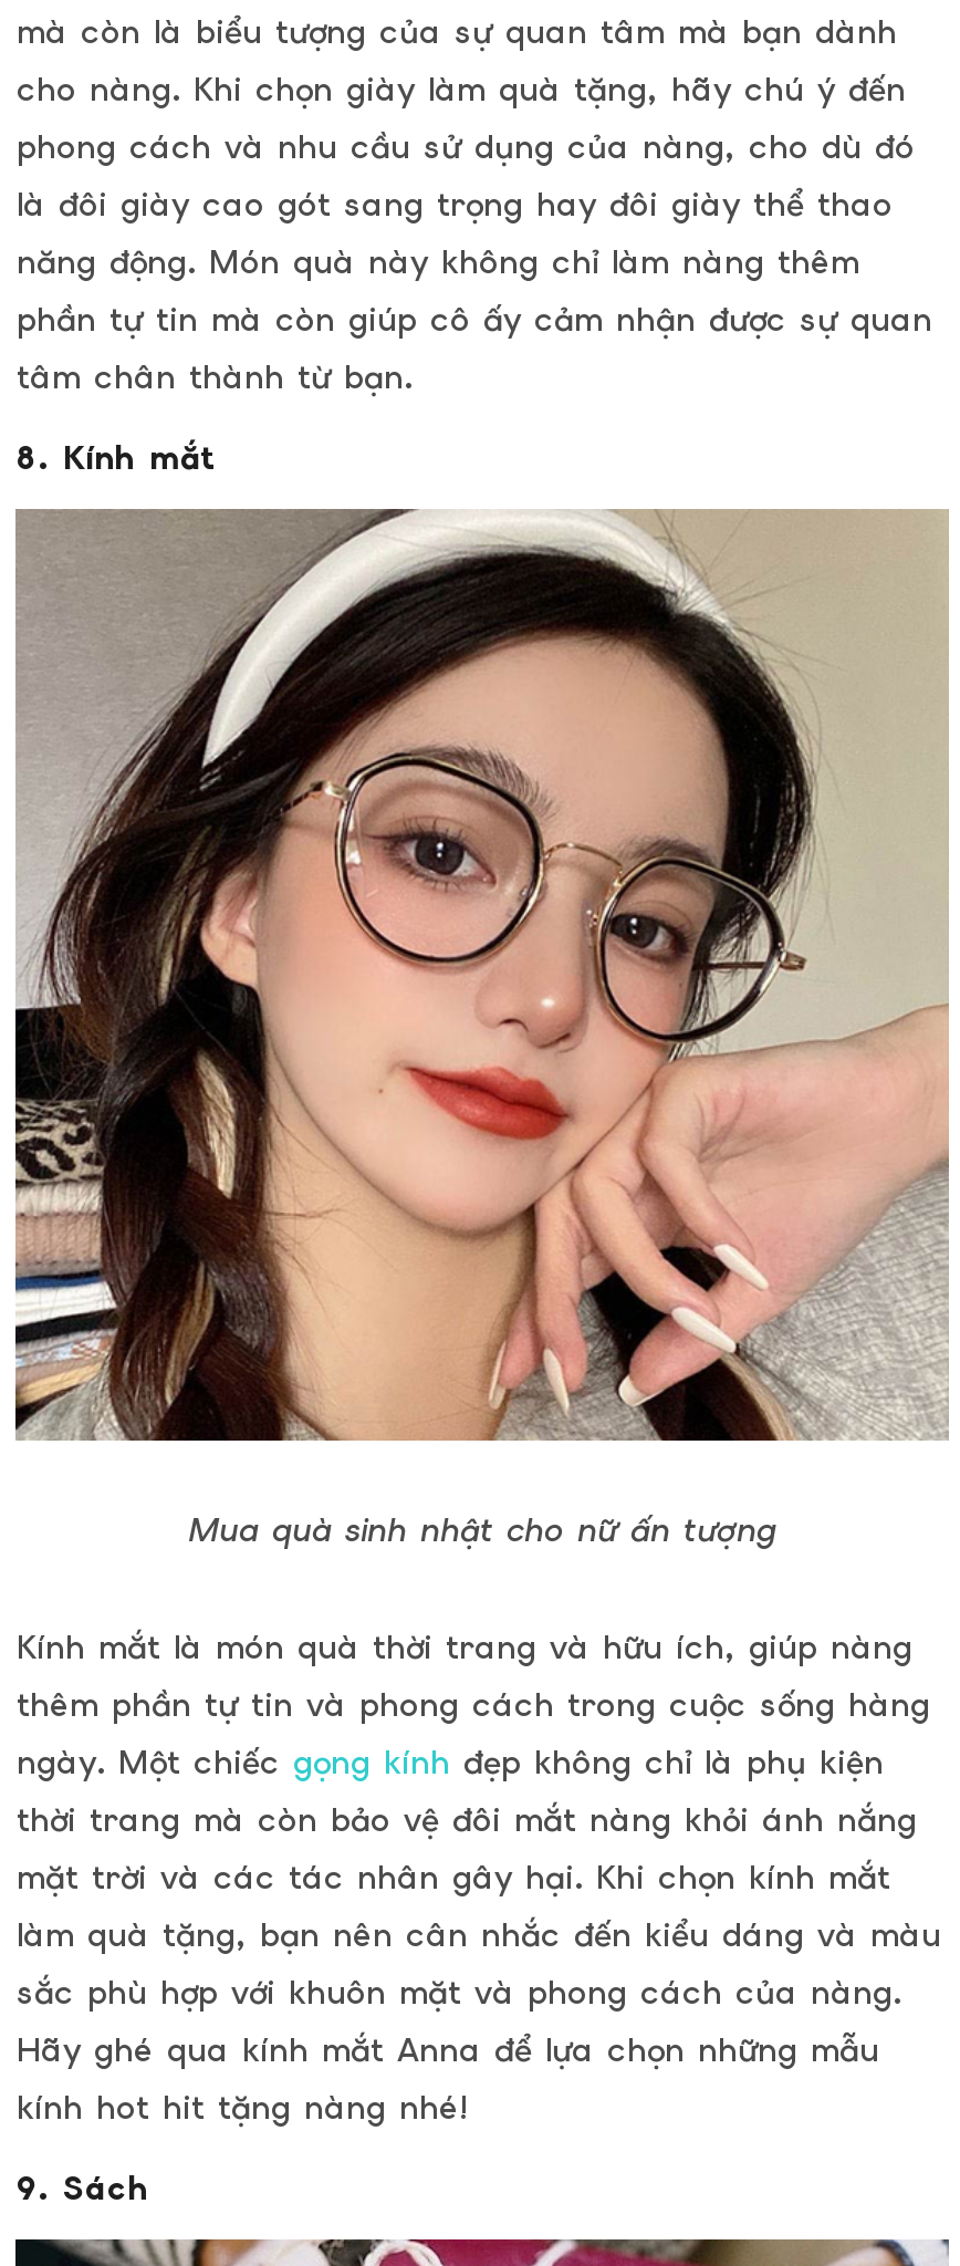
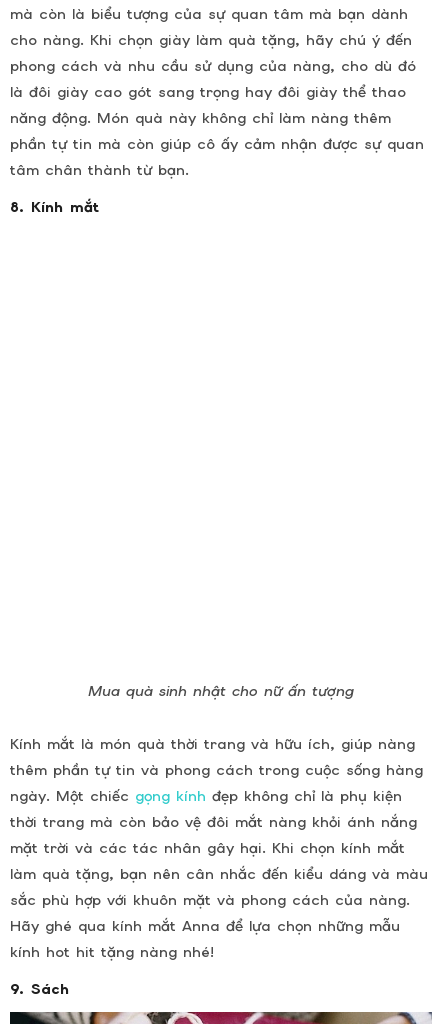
[13,507,951,1443] [image] -> none

